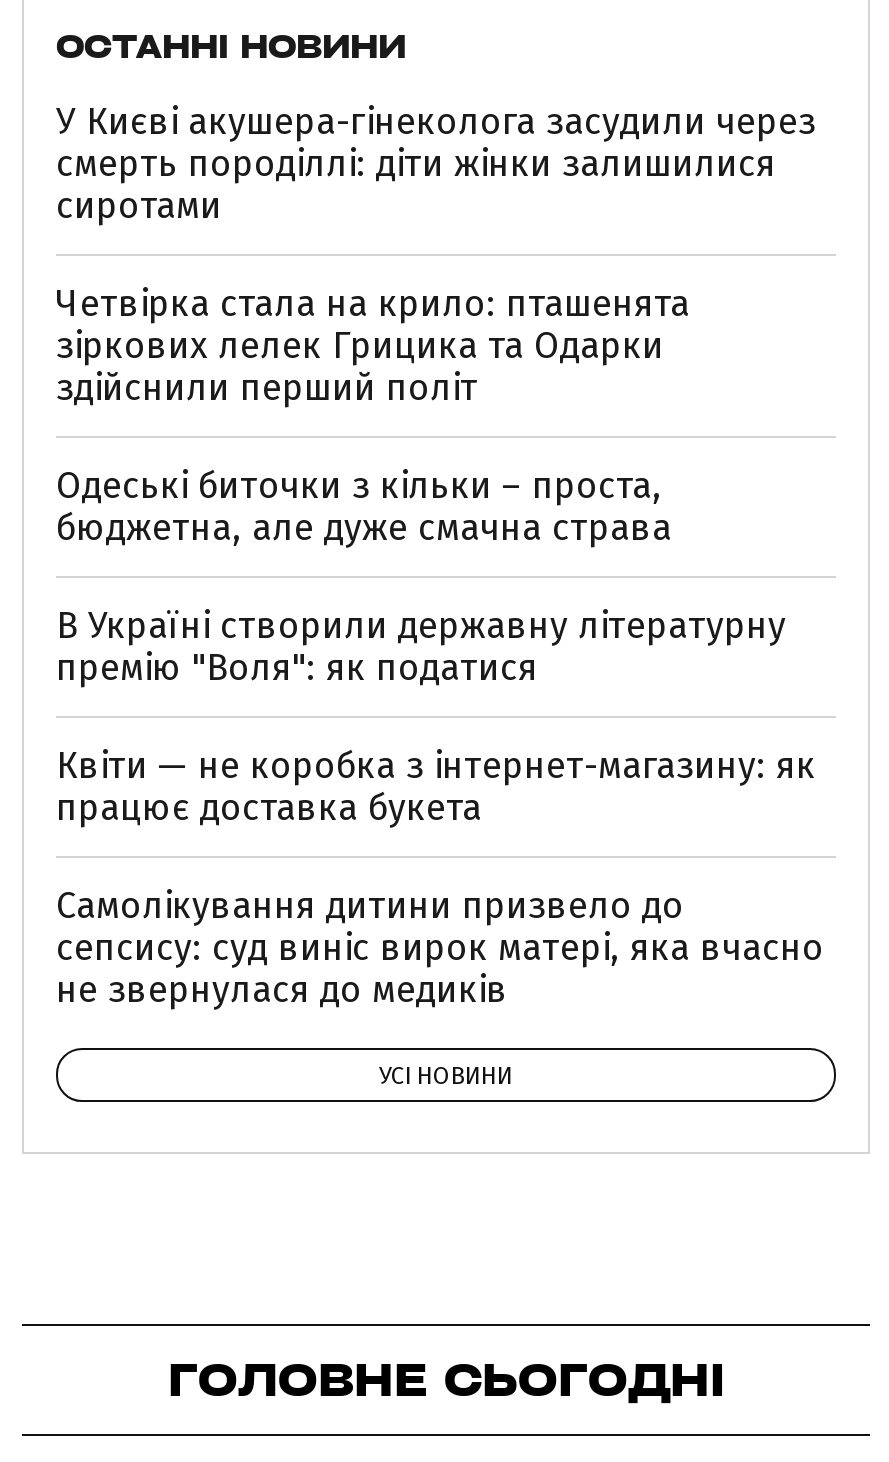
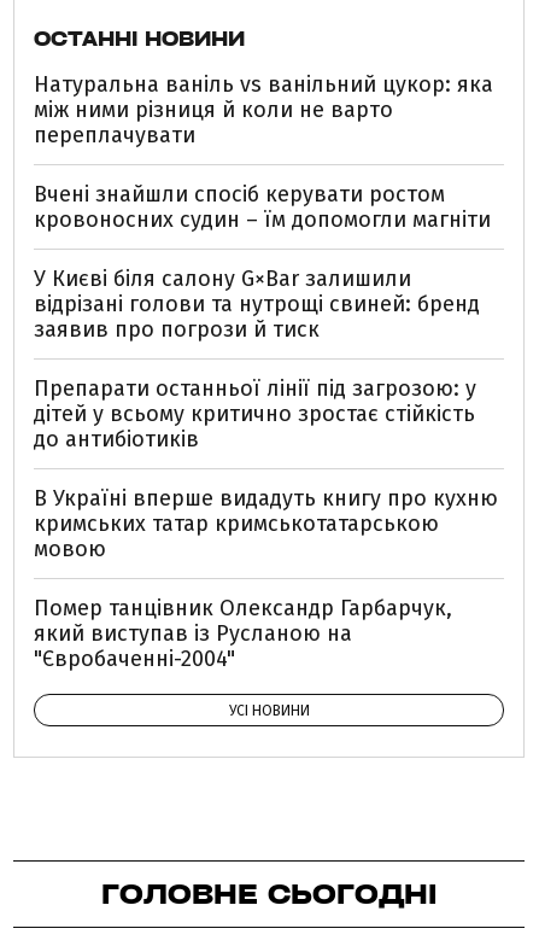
[56,100,816,228] У Києві акушера-гінеколога засудили через | смерть породіллі: діти жінки залишилися | сиротами -> [34,71,493,149] Натуральна ваніль vs ванільний цукор: яка | між ними різниця й коли не варто | переплачувати
[56,282,690,410] Четвірка стала на крило: пташенята | зіркових лелек Грицика та Одарки | здійснили перший політ -> [34,181,491,233] Вчені знайшли спосіб керувати ростом | кровоносних судин – їм допомогли магніти
[56,464,672,550] Одеські биточки з кільки – проста, | бюджетна, але дуже смачна страва -> [34,266,480,343] У Києві біля салону G×Bar залишили | відрізані голови та нутрощі свиней: бренд | заявив про погрози й тиск
[56,604,786,690] В Україні створили державну літературну | премію "Воля": як податися -> [34,376,476,453] Препарати останньої лінії під загрозою: у | дітей у всьому критично зростає стійкість | до антибіотиків
[56,744,816,830] Квіти — не коробка з інтернет-магазину: як | працює доставка букета -> [34,485,498,563] В Україні вперше видадуть книгу про кухню | кримських татар кримськотатарською | мовою
[56,884,824,1012] Самолікування дитини призвело до | сепсису: суд виніс вирок матері, яка вчасно | не звернулася до медиків -> [34,595,452,672] Помер танцівник Олександр Гарбарчук, | який виступав із Русланою на | "Євробаченні-2004"

